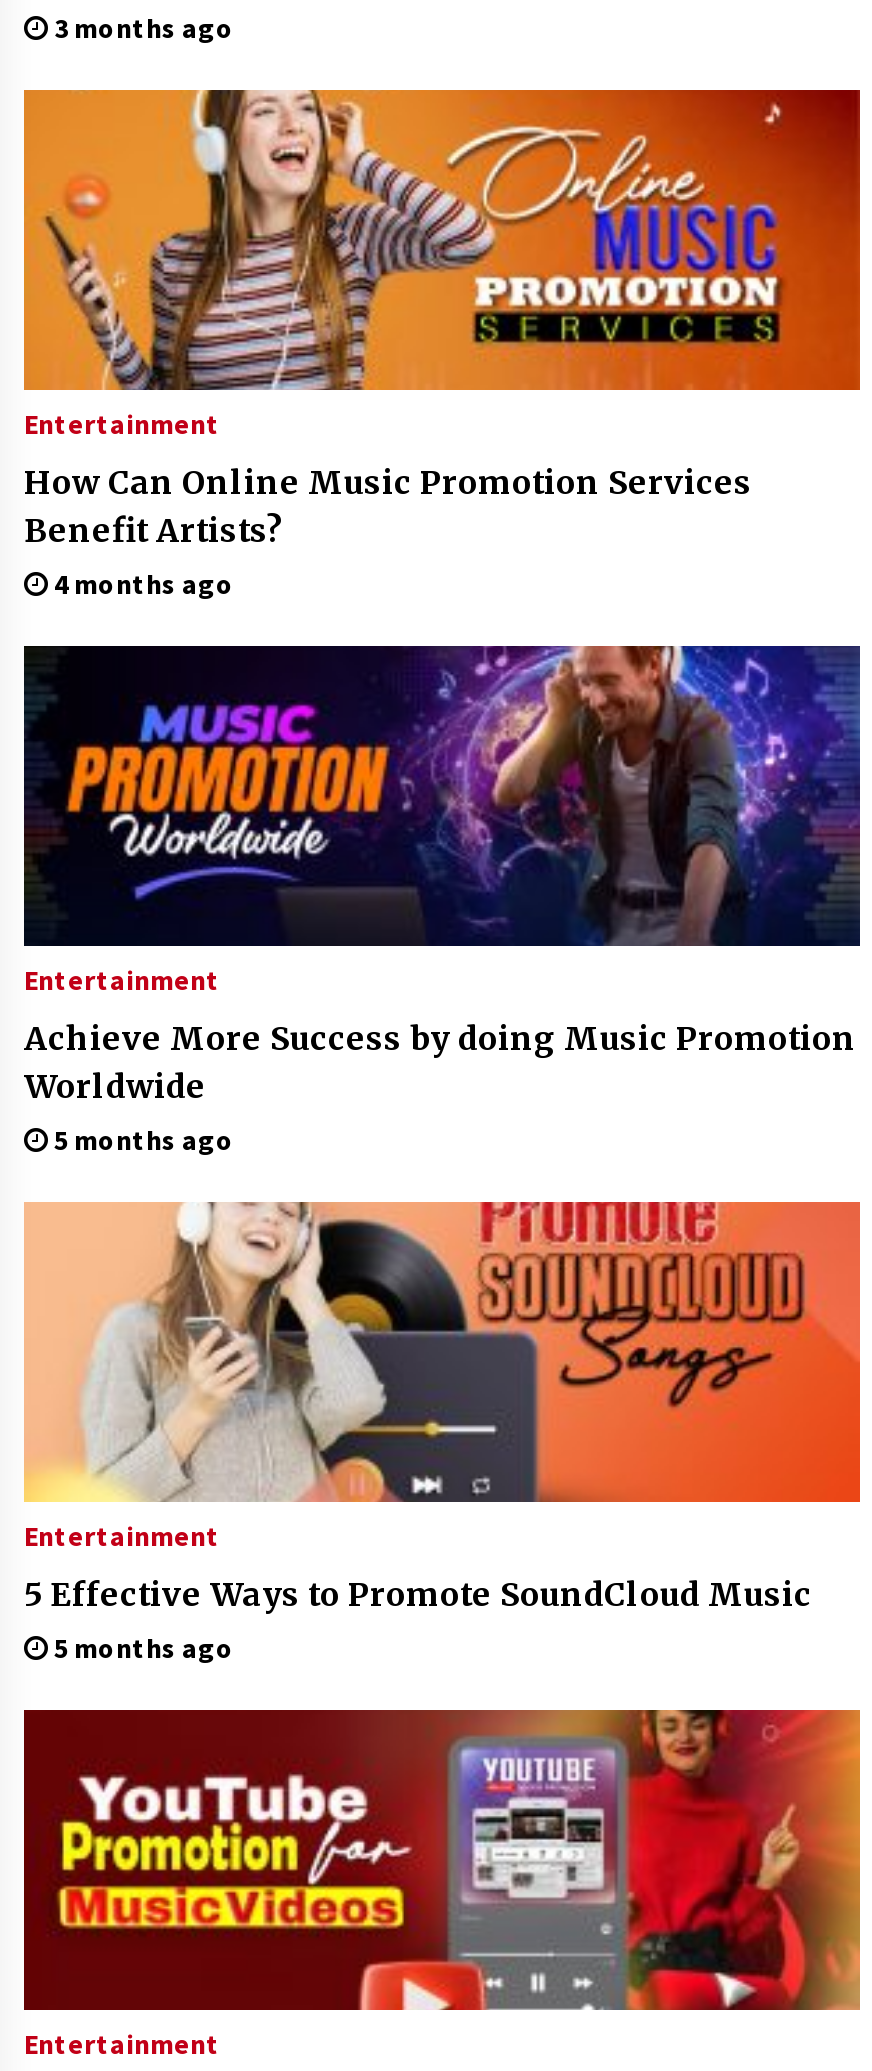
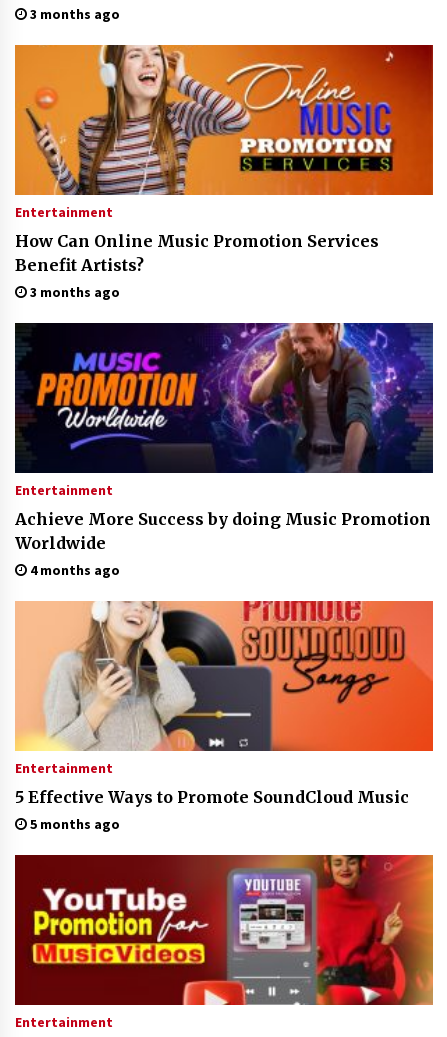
[48,566,234,602] 4 months ago -> [27,283,120,301] 3 months ago
[48,1122,234,1158] 5 months ago -> [27,561,120,579] 4 months ago

